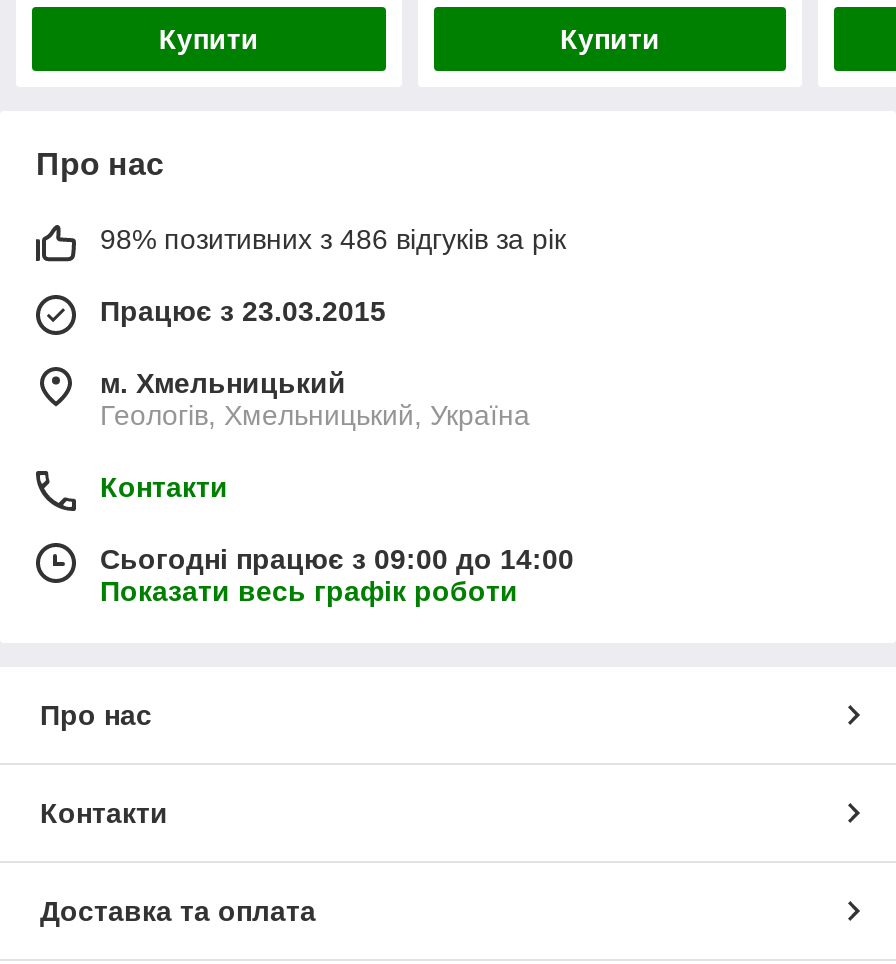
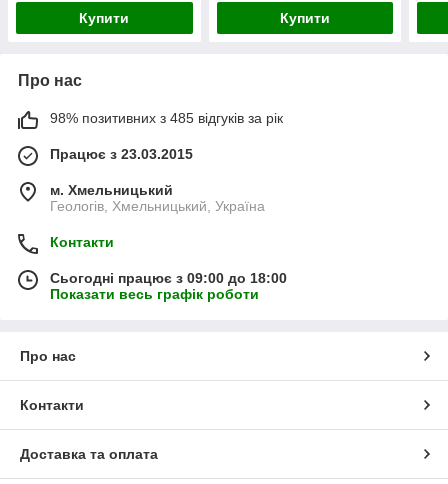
[100,223,566,255] 98% позитивних з 486 відгуків за рік -> [50,110,283,126] 98% позитивних з 485 відгуків за рік
[100,543,574,575] Сьогодні працює з 09:00 до 14:00 -> [50,270,287,286] Сьогодні працює з 09:00 до 18:00

